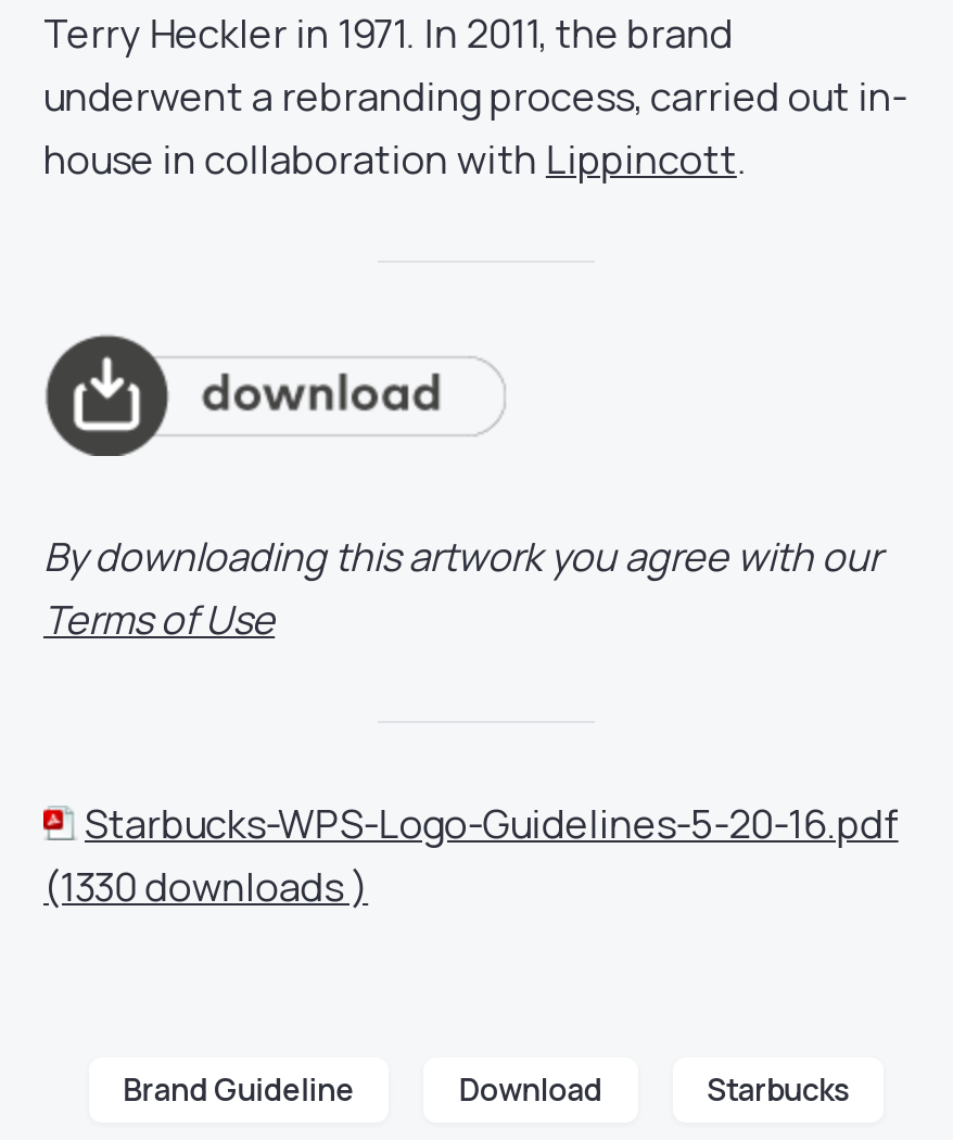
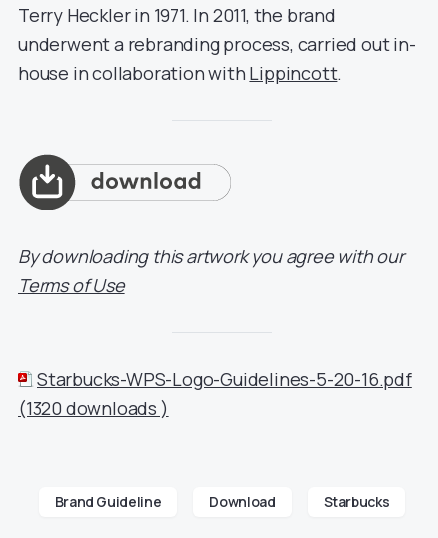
[43,860,368,912] (1330 downloads ) -> [18,396,169,420] (1320 downloads )

